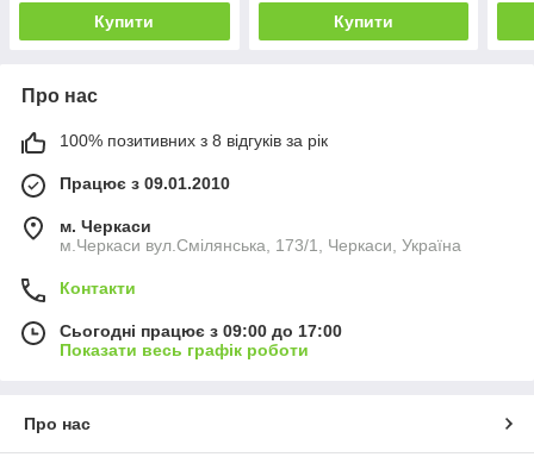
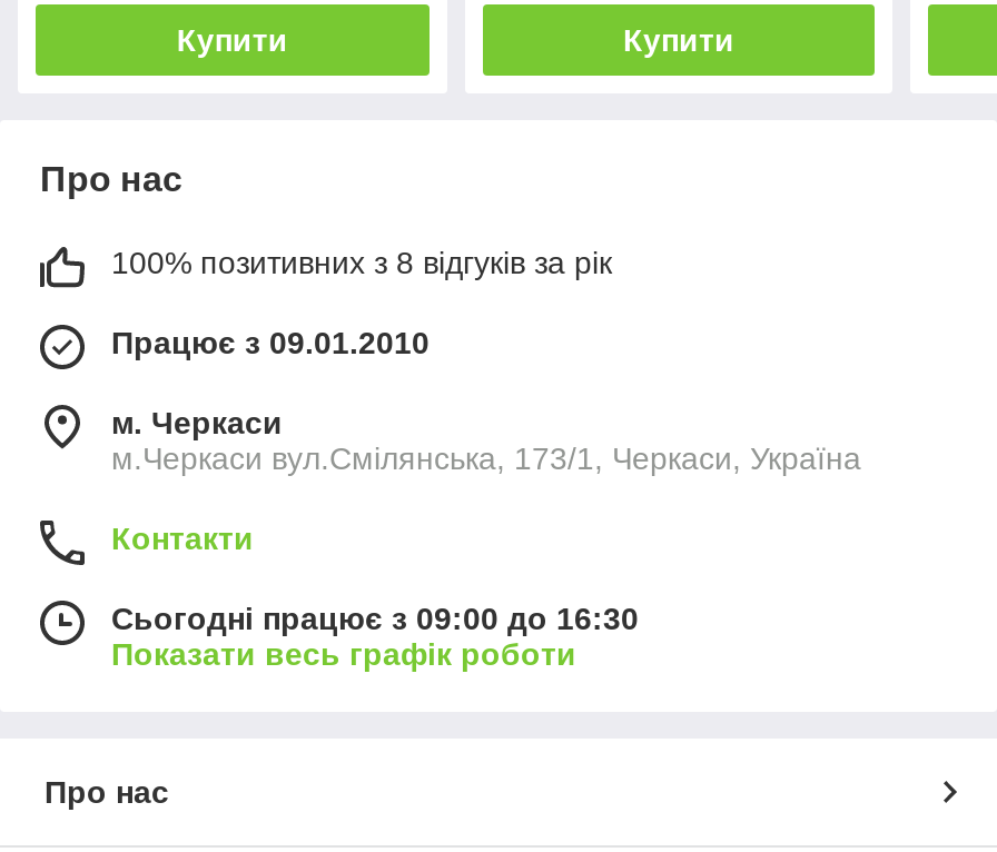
[60,321,342,340] Сьогодні працює з 09:00 до 17:00 -> [111,600,639,636] Сьогодні працює з 09:00 до 16:30

